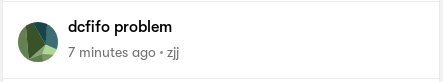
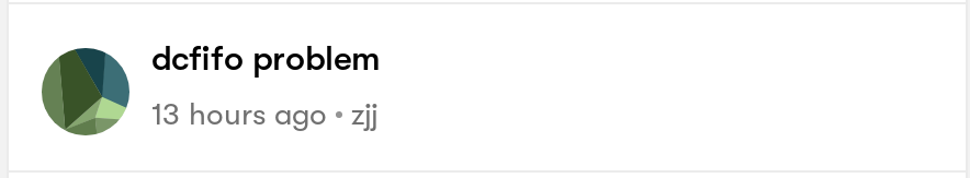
[68,44,156,60] 7 minutes ago -> [151,96,327,131] 13 hours ago

